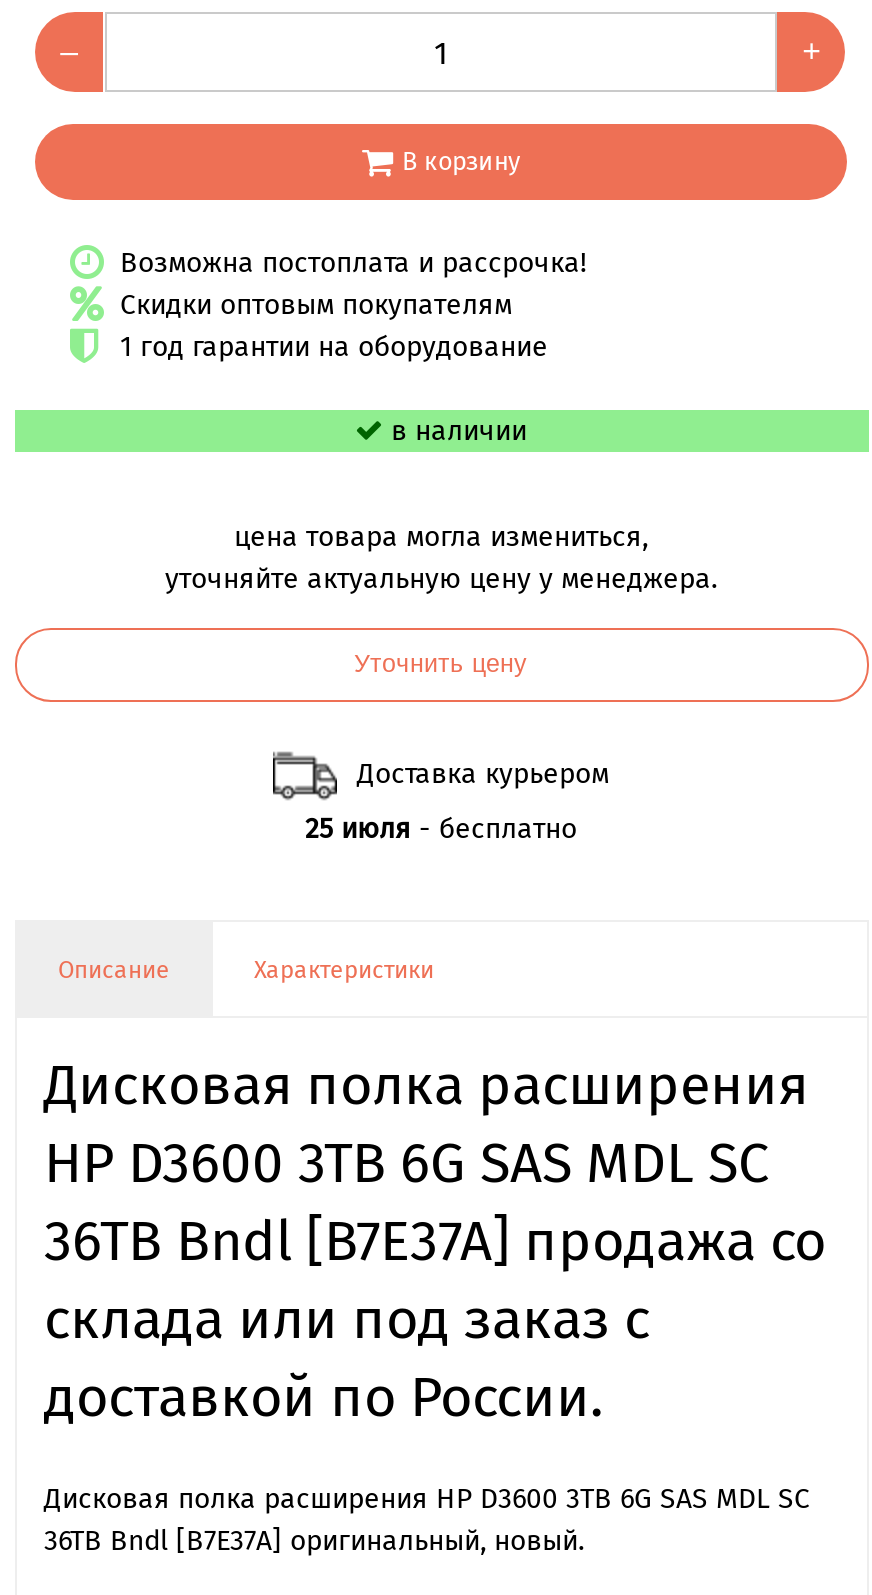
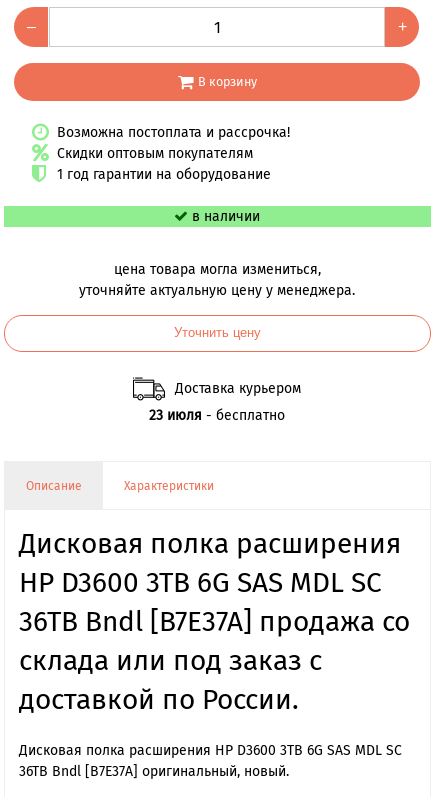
[305,812,577,846] 25 июля - бесплатно -> [149,407,285,424] 23 июля - бесплатно

